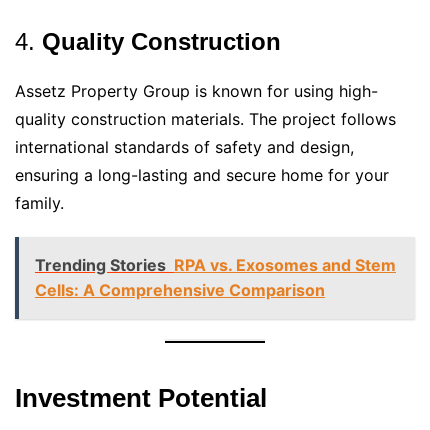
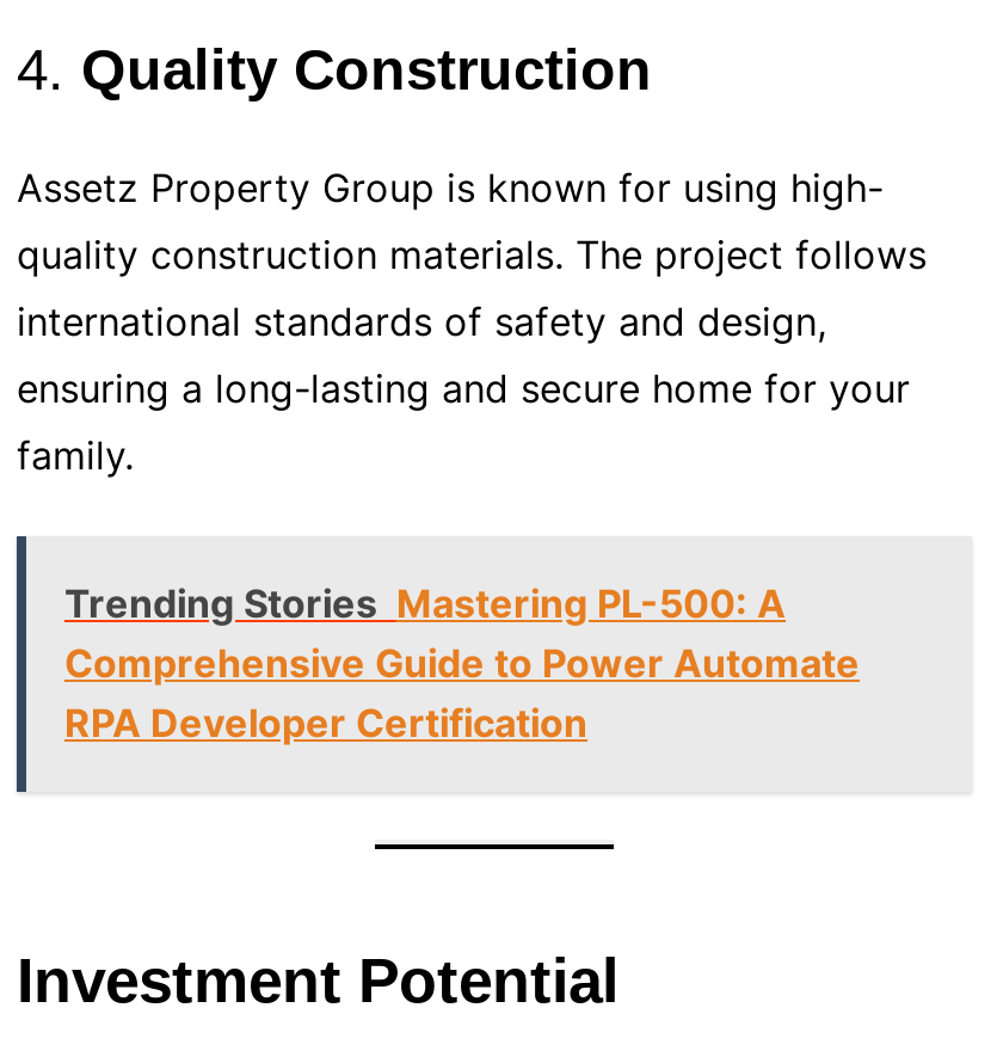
[35,255,396,300] Trending Stories RPA vs. Exosomes and Stem | Cells: A Comprehensive Comparison -> [64,579,860,746] Trending Stories Mastering PL-500: A | Comprehensive Guide to Power Automate | RPA Developer Certification

